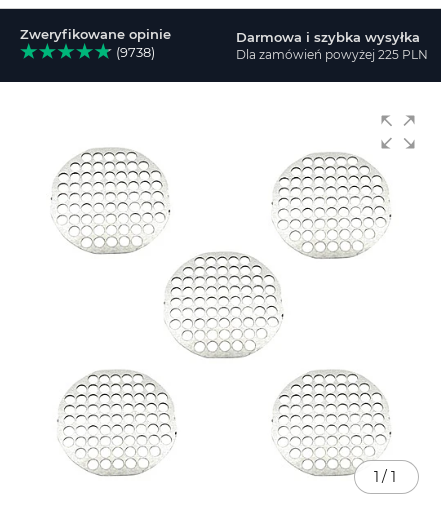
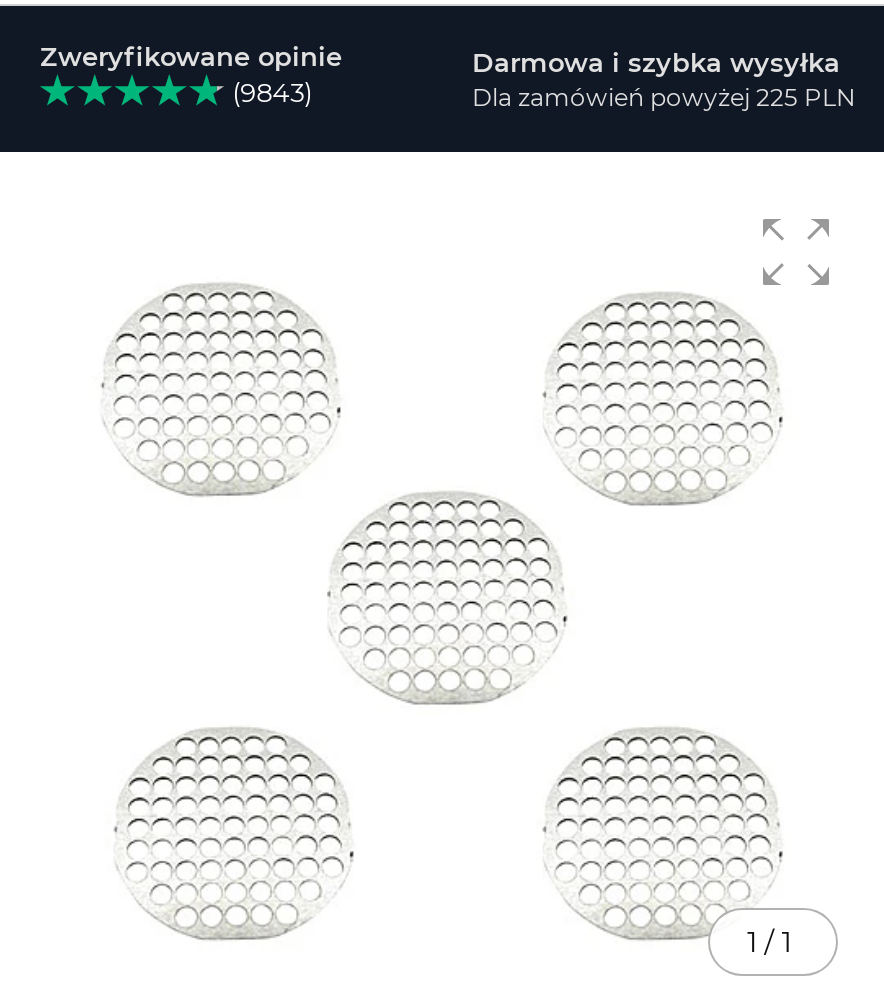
[116,44,155,60] (9738) -> [232,76,312,108] (9843)

